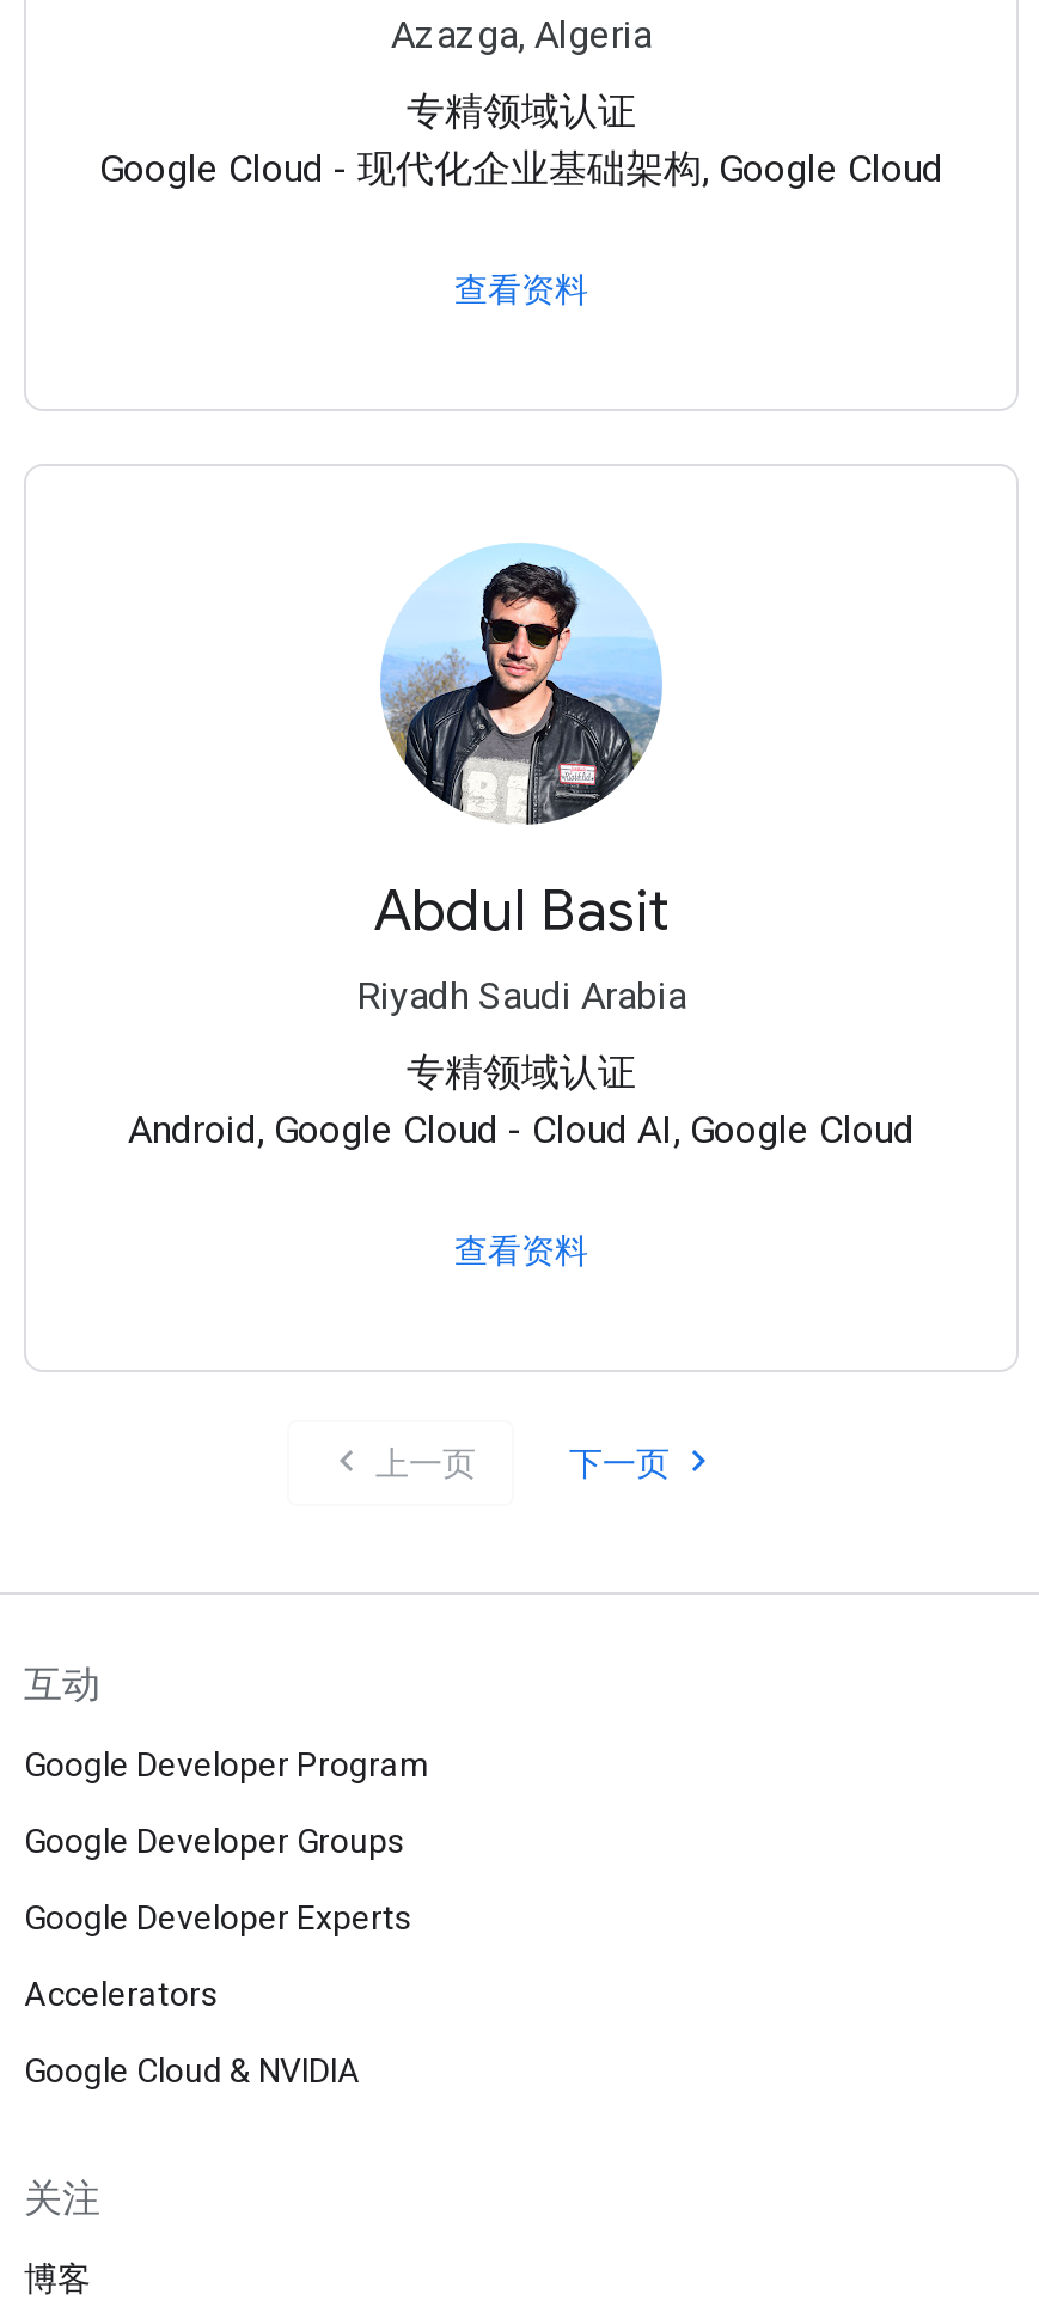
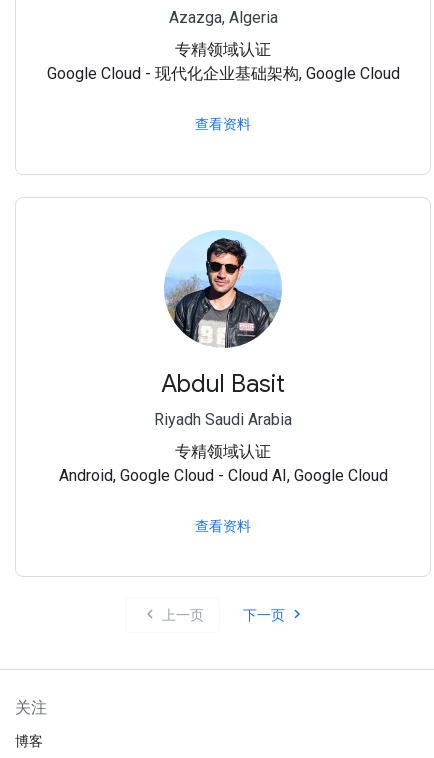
[24,1662,430,2089] 互动 | Google Developer Program | Google Developer Groups | Google Developer Experts | Accelerators | Google Cloud & NVIDIA -> none

